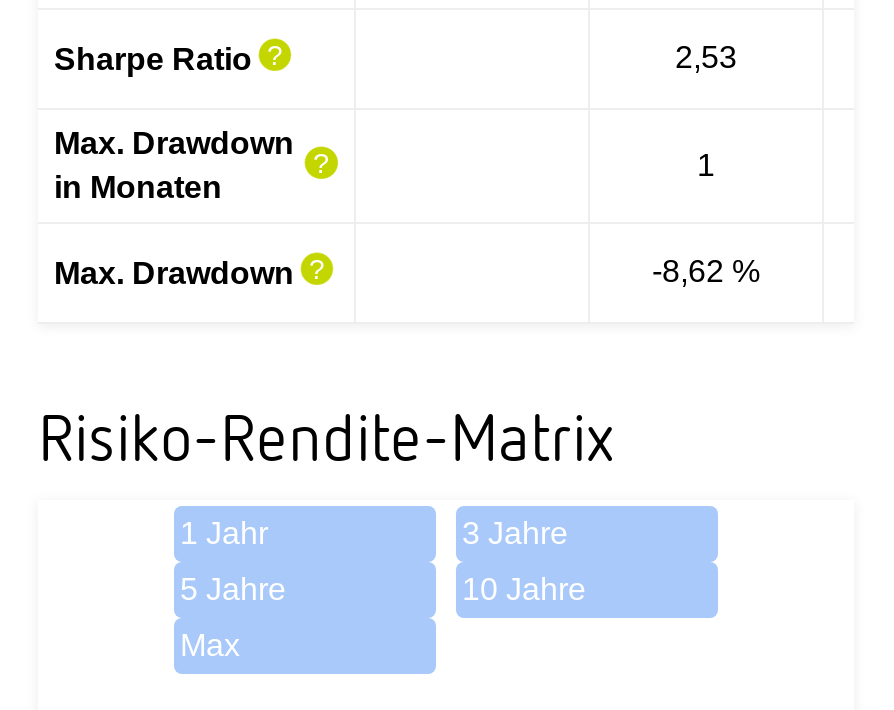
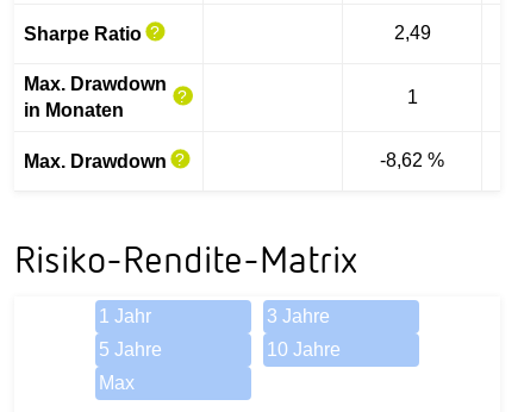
[675,40,737,74] 2,53 -> [394,23,431,43] 2,49

